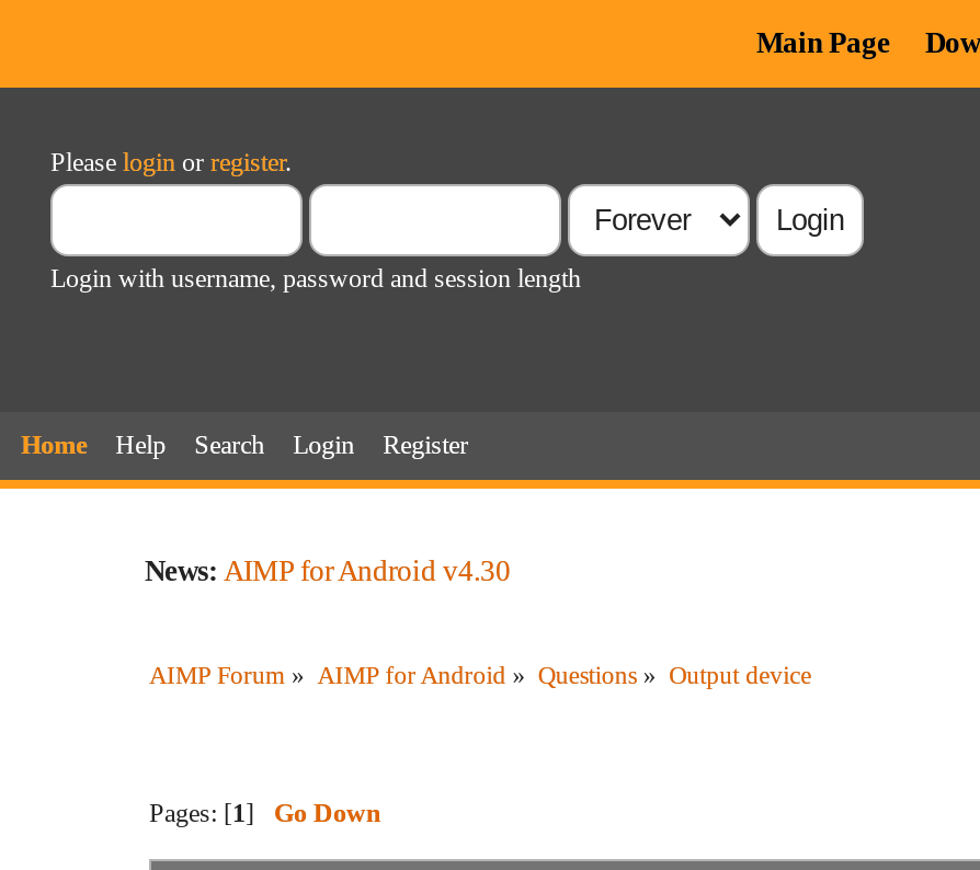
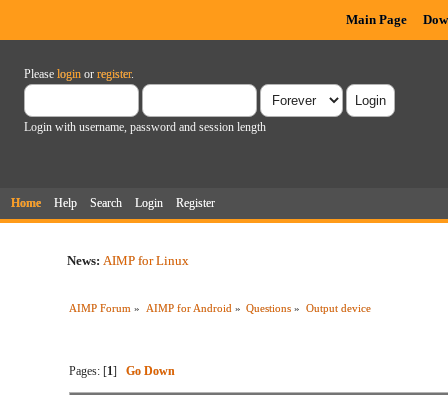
[145,554,511,587] News: AIMP for Android v4.30 -> [67,253,189,268] News: AIMP for Linux

